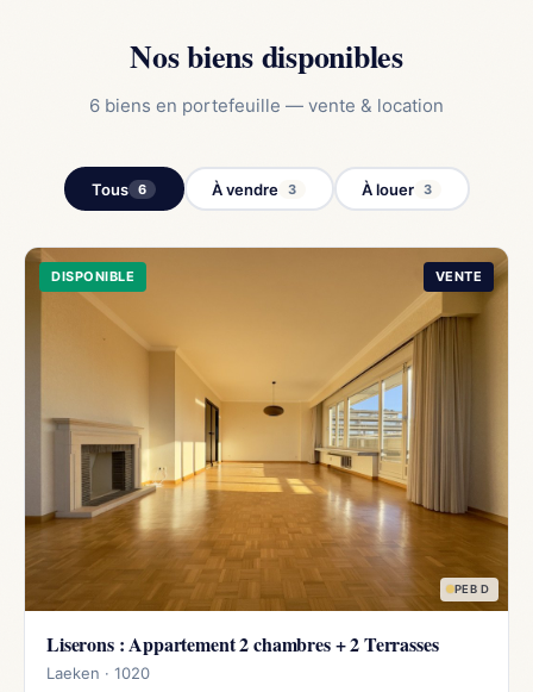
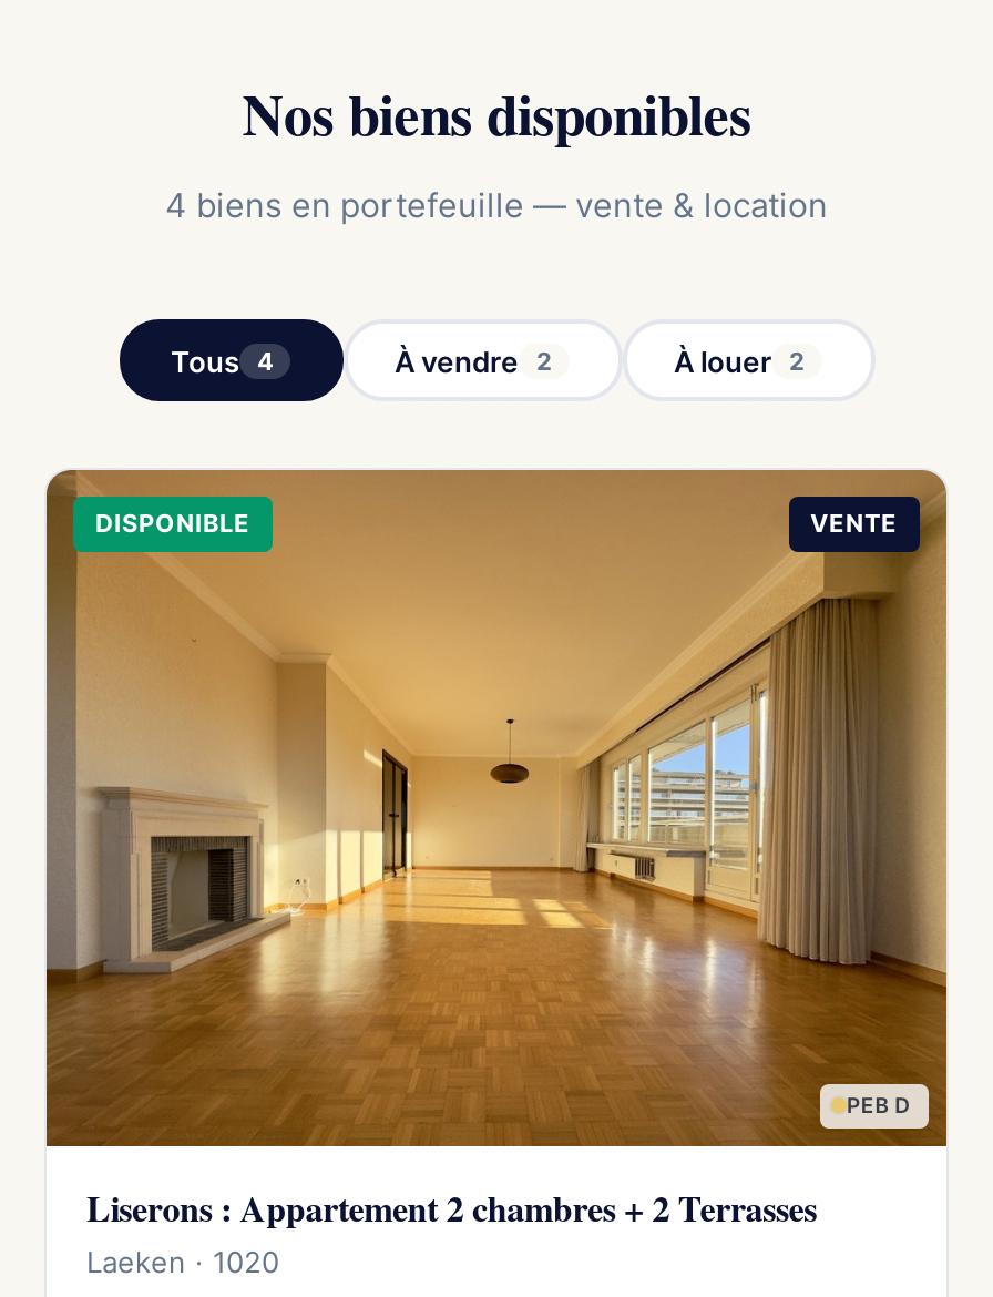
[89,94,444,117] 6 biens en portefeuille — vente & location -> [165,184,828,226] 4 biens en portefeuille — vente & location
[92,179,146,198] Tous 6 -> [171,343,273,378] Tous 4
[212,179,296,198] À vendre 3 -> [395,343,552,378] À vendre 2
[362,179,432,198] À louer 3 -> [674,343,805,378] À louer 2

